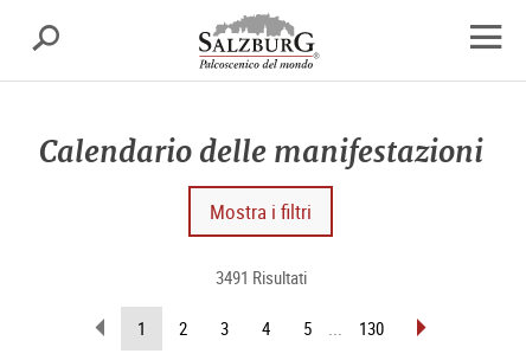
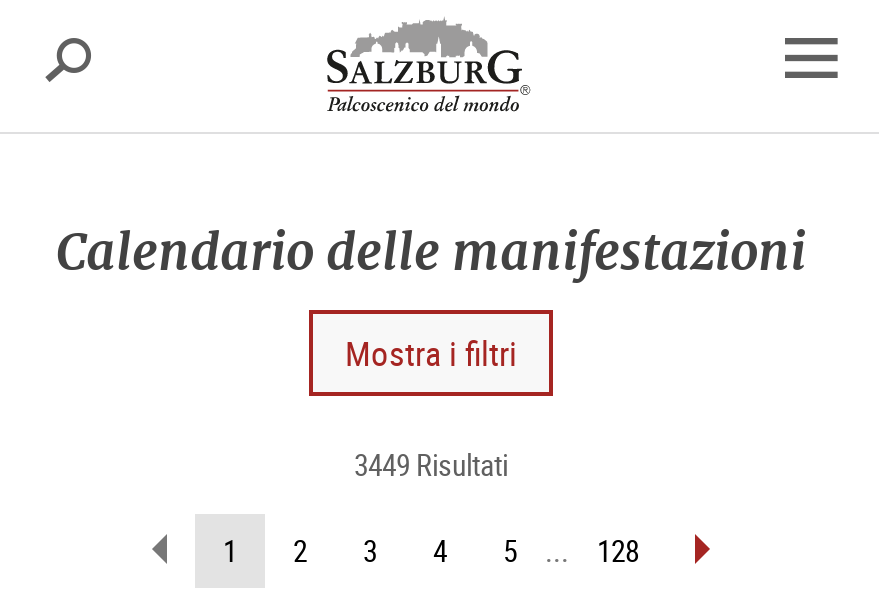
[215,265,306,289] 3491 Risultati -> [354,444,508,484] 3449 Risultati
[359,316,384,340] 130 -> [597,530,639,570] 128

